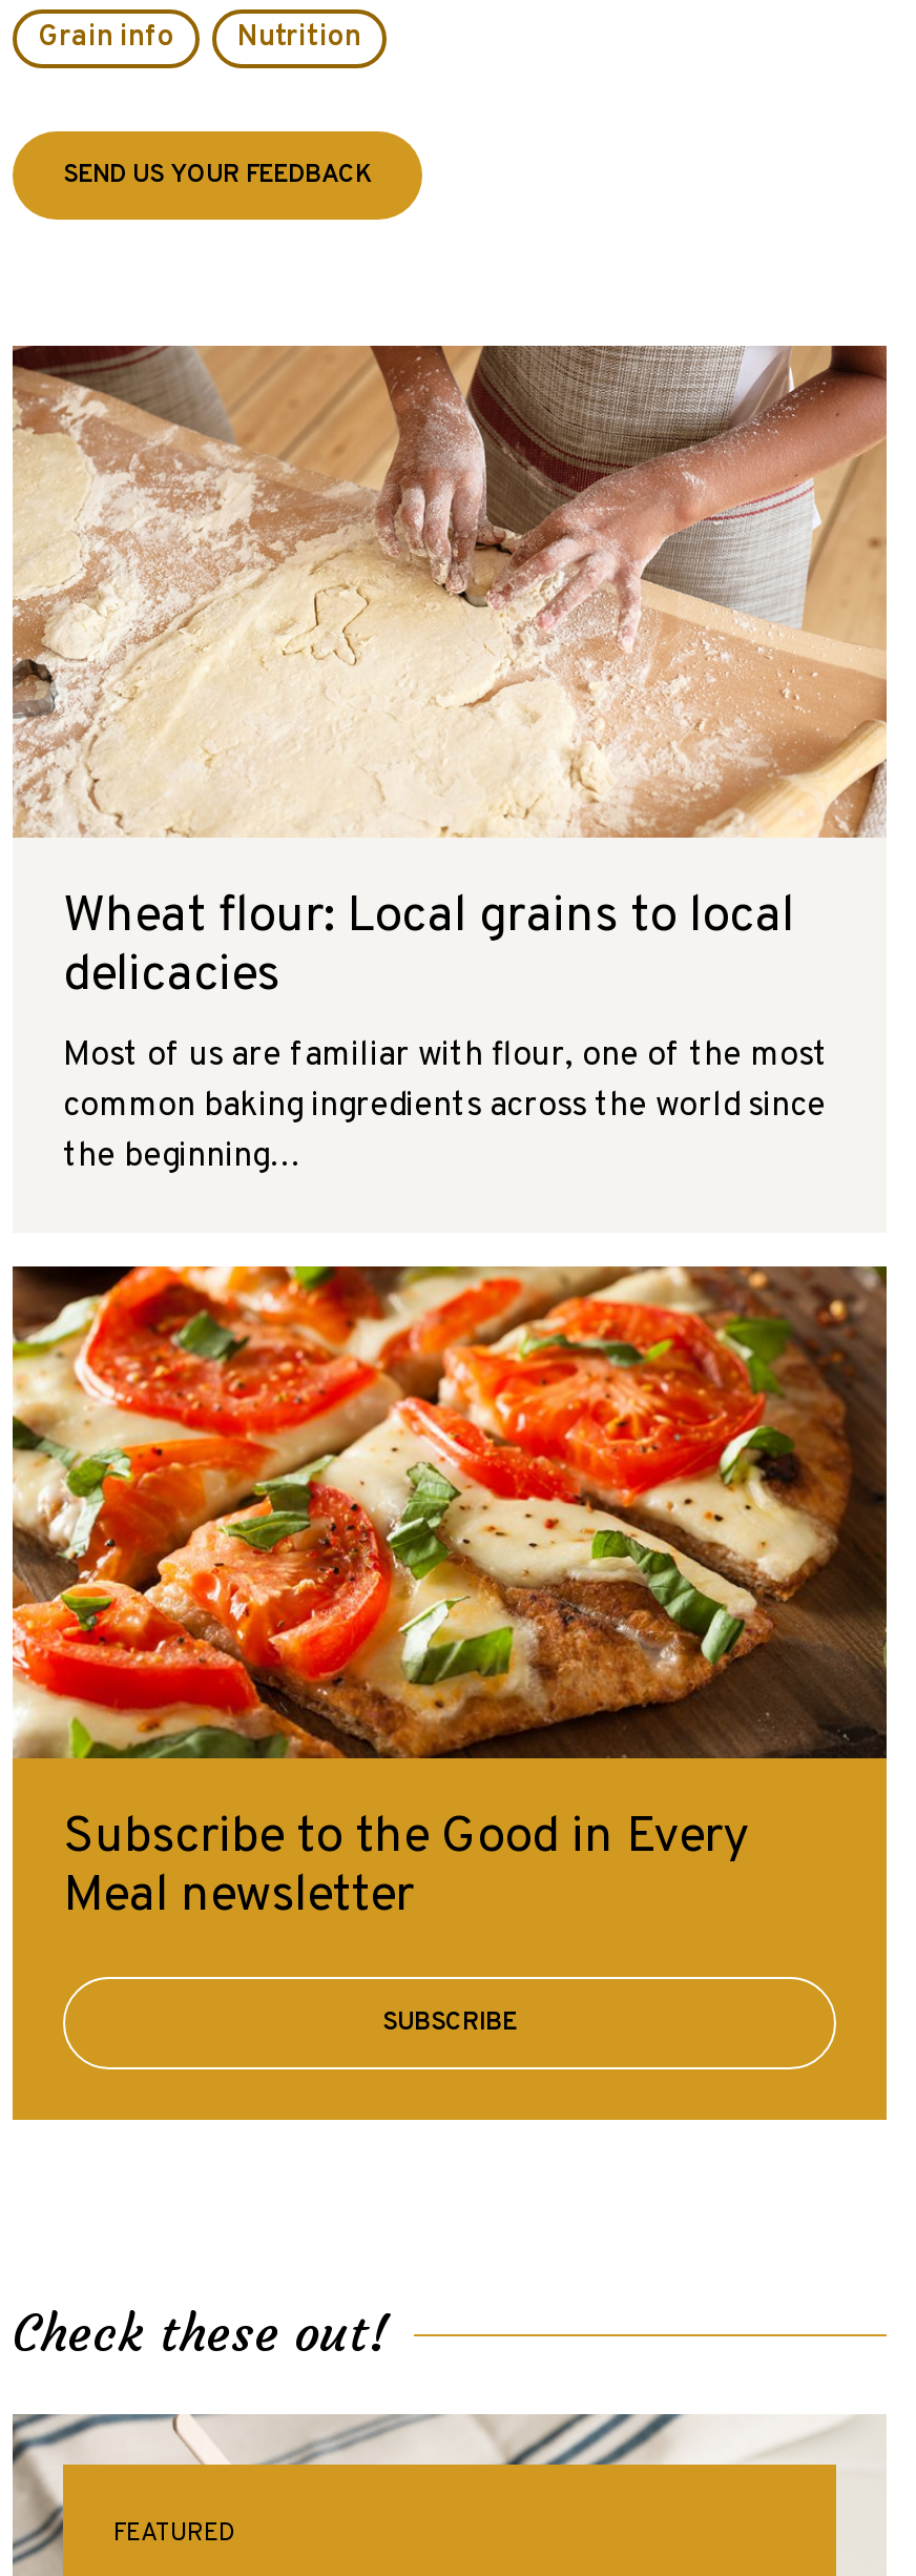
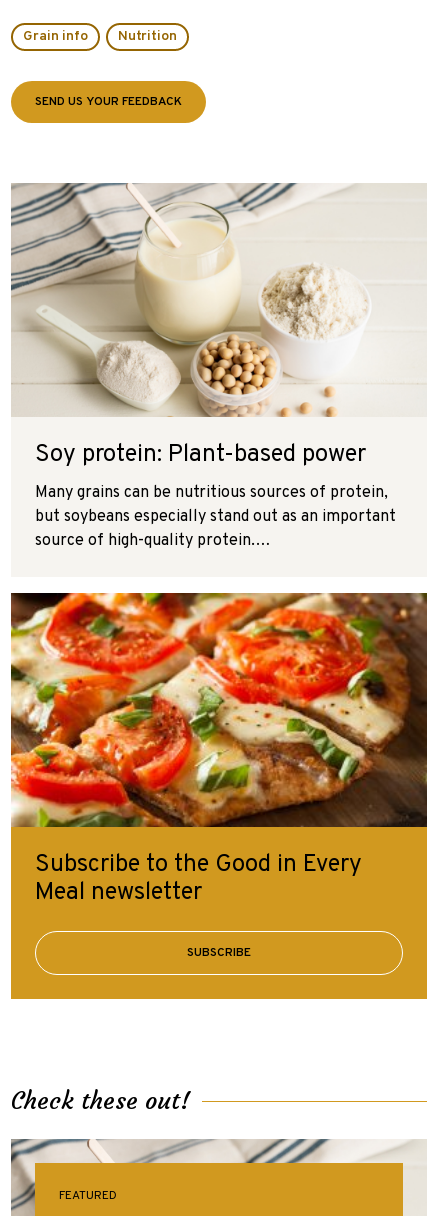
[13,344,889,1178] [image] | Wheat flour: Local grains to local | delicacies | Most of us are familiar with flour, one of the most | common baking ingredients across the world since | the beginning… -> [10,183,426,551] [image] | Soy protein: Plant-based power | Many grains can be nutritious sources of protein, | but soybeans especially stand out as an important | source of high-quality protein.…

